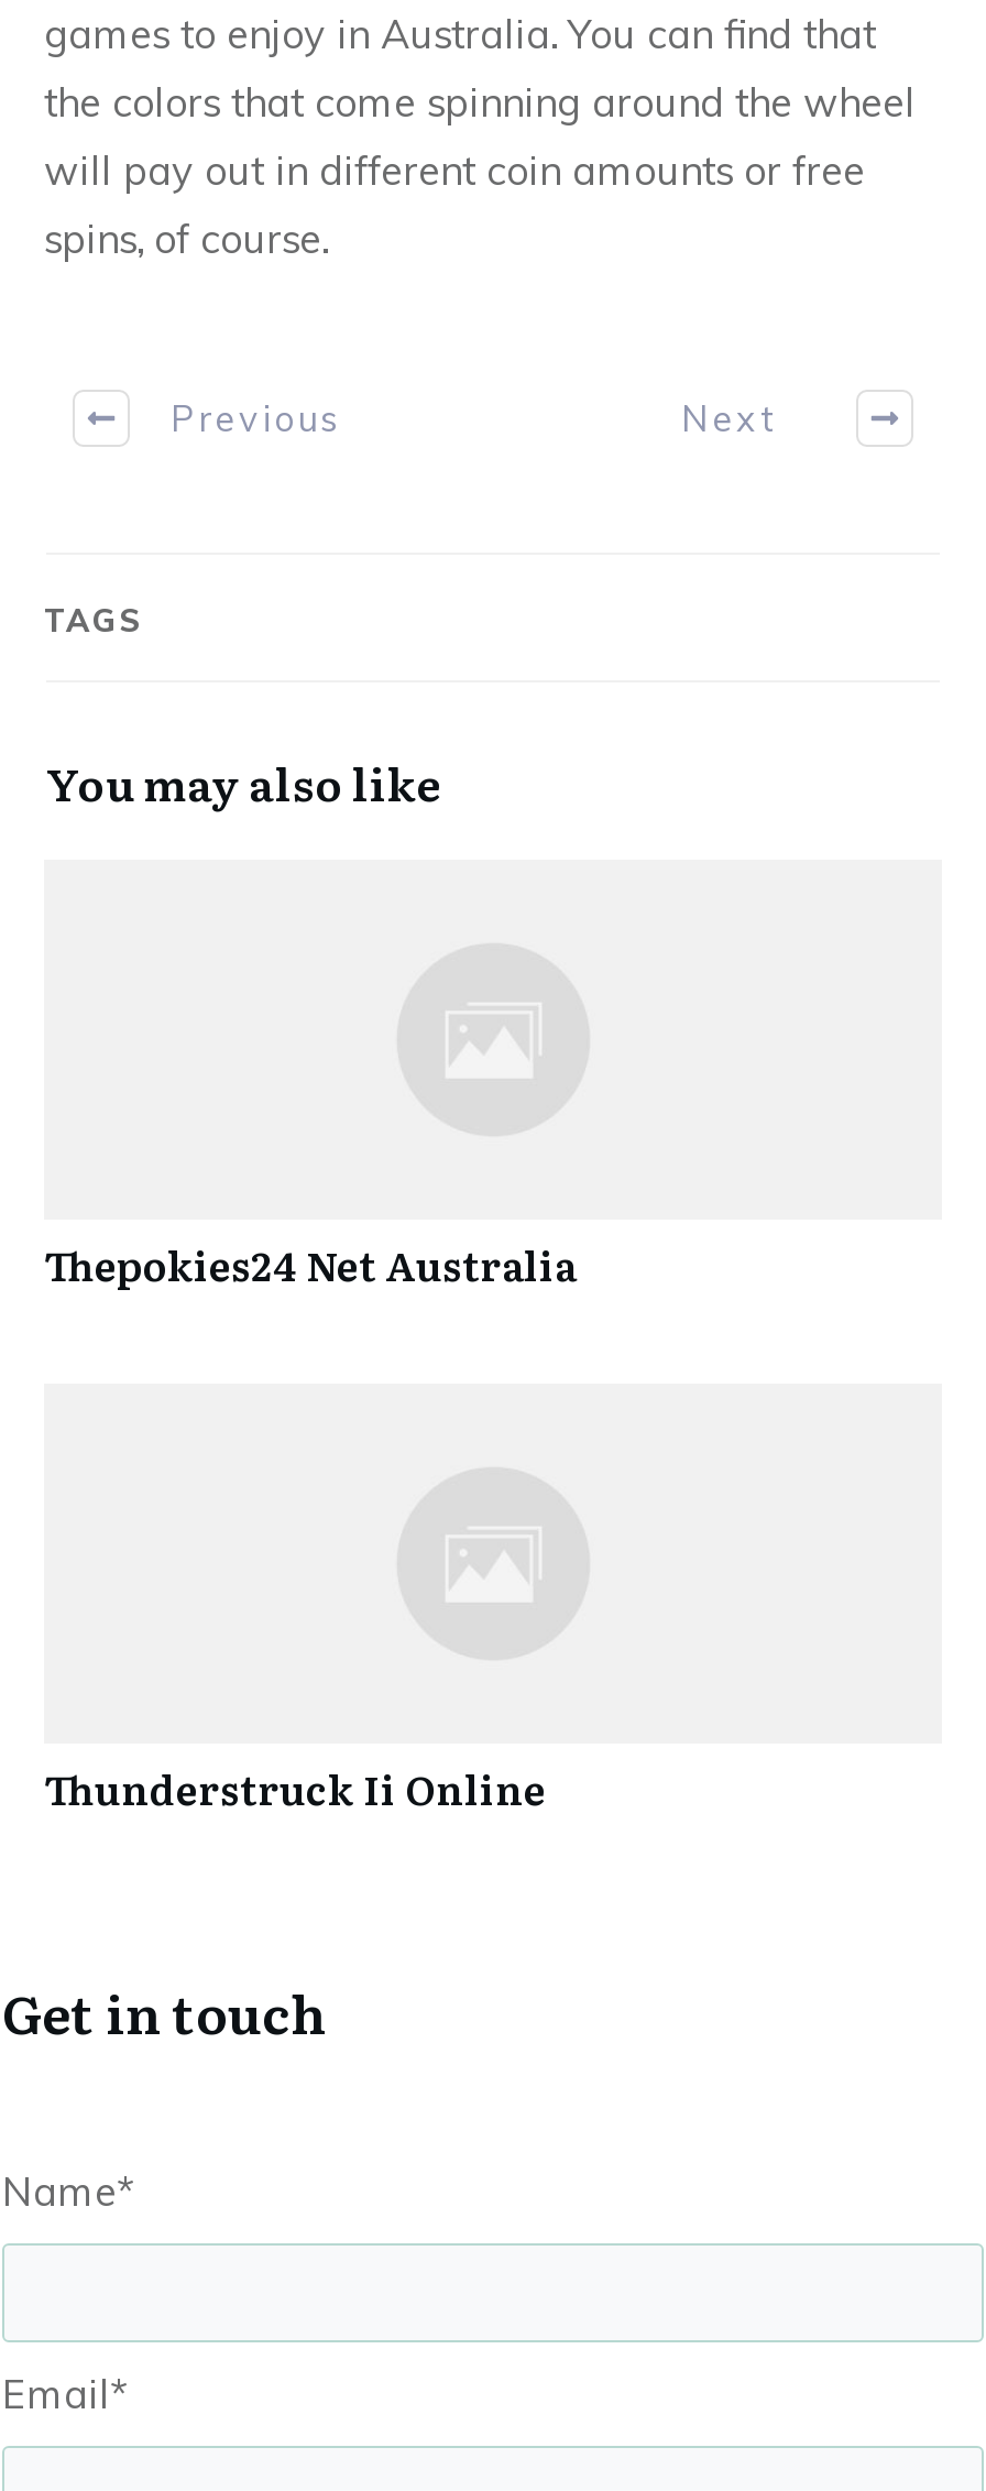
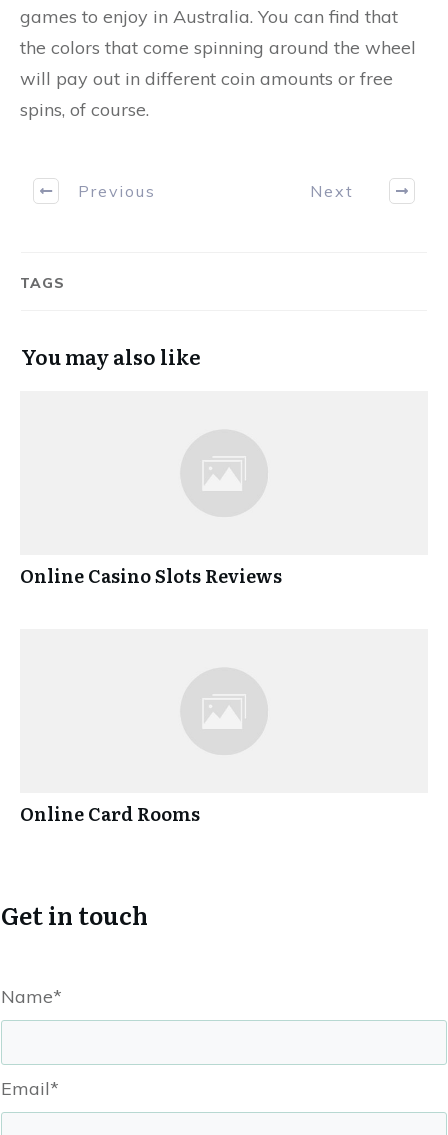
[44,1236,577,1295] Thepokies24 Net Australia -> [20,562,282,589] Online Casino Slots Reviews
[44,1760,546,1819] Thunderstruck Ii Online -> [20,800,200,827] Online Card Rooms

